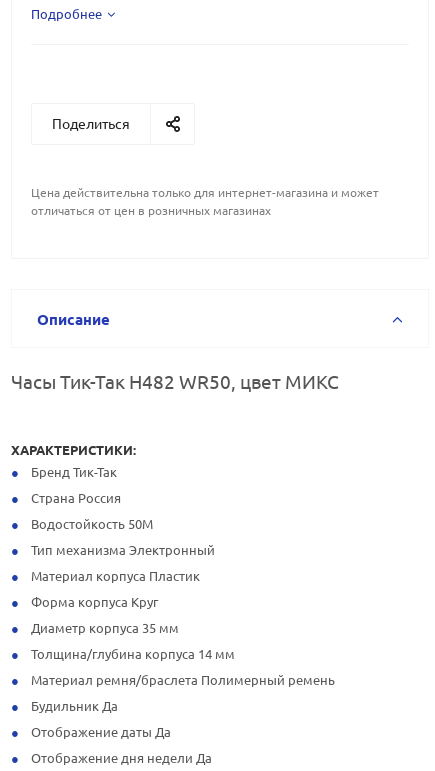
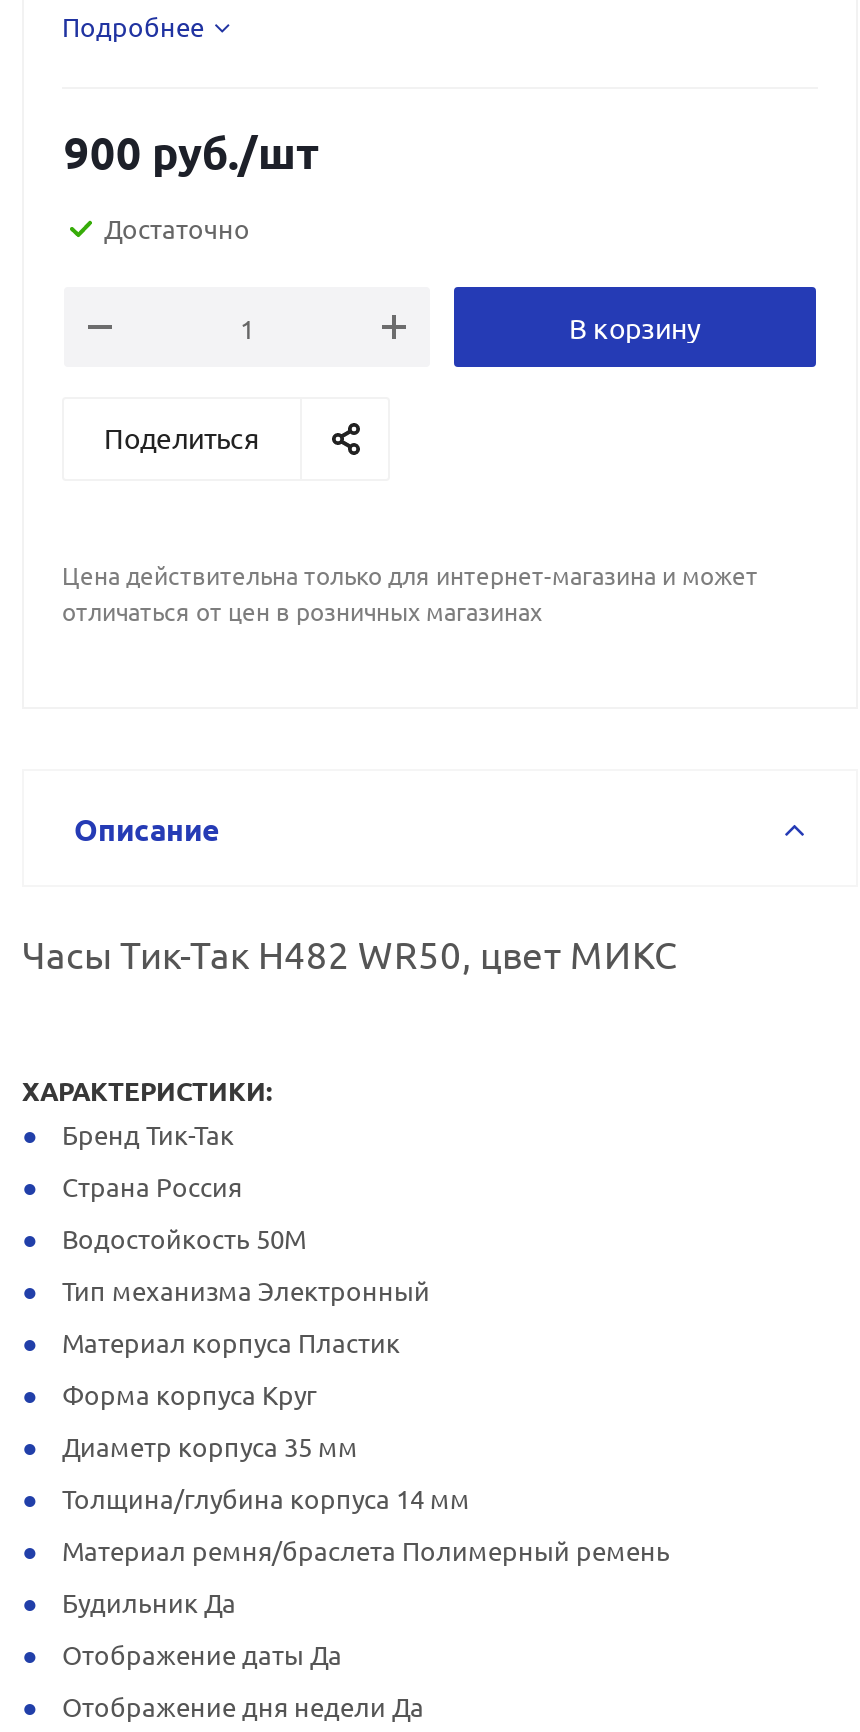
none -> [64,125,701,345] 900 руб./шт | Достаточно | В корзину

